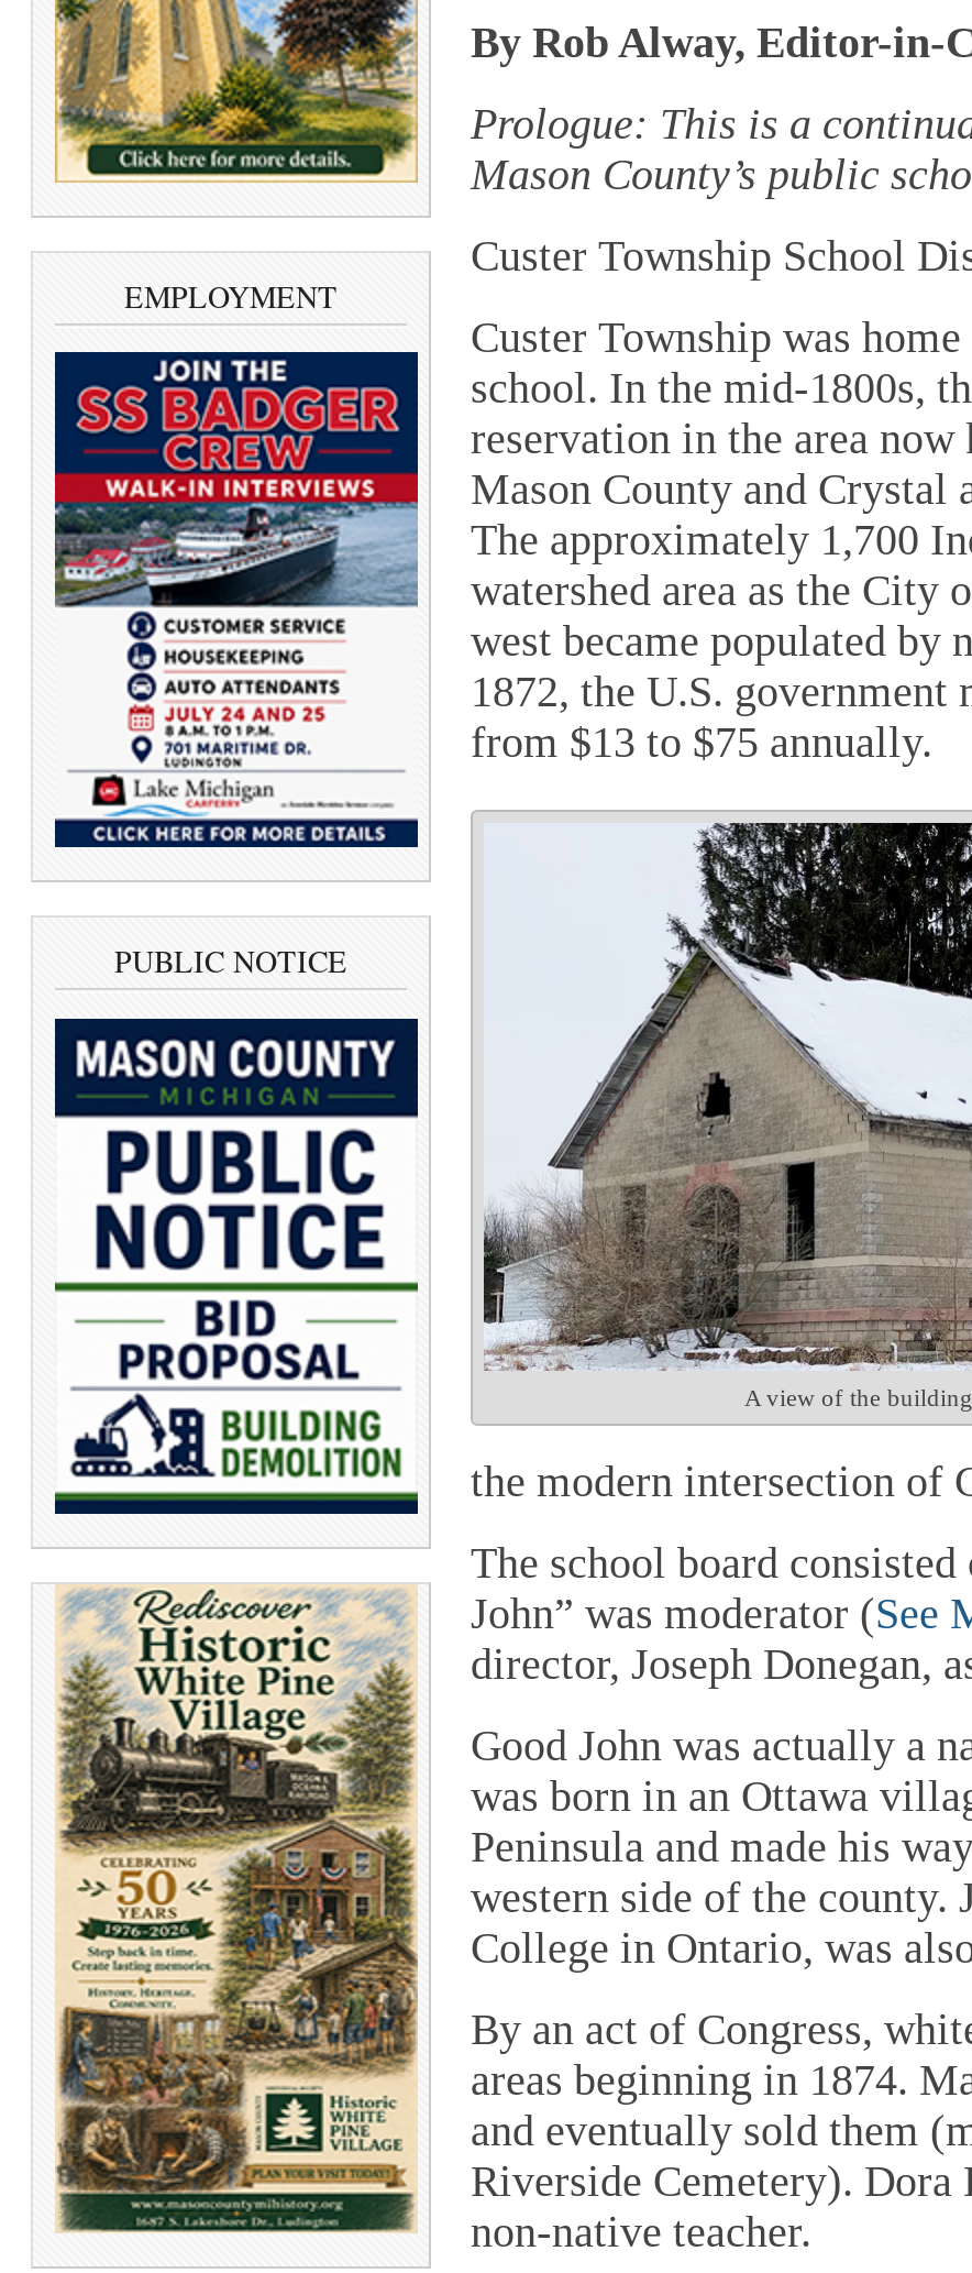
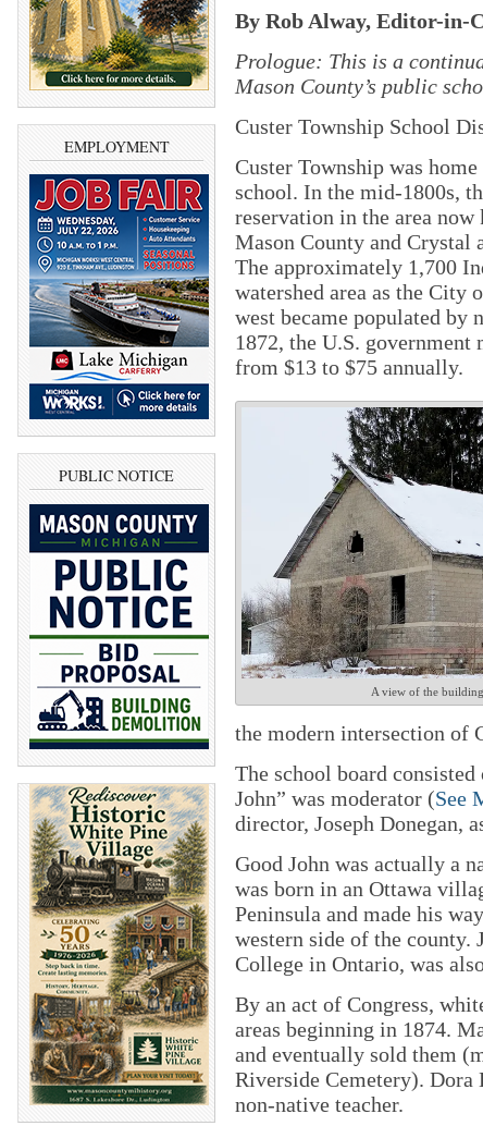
[53,359,420,843] [image] -> [28,178,210,416] [image]

